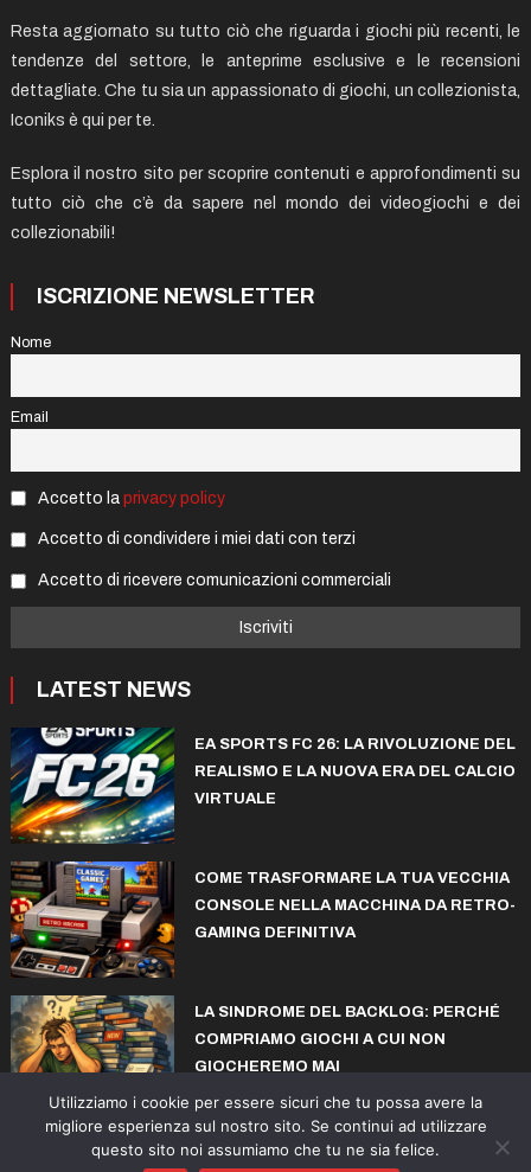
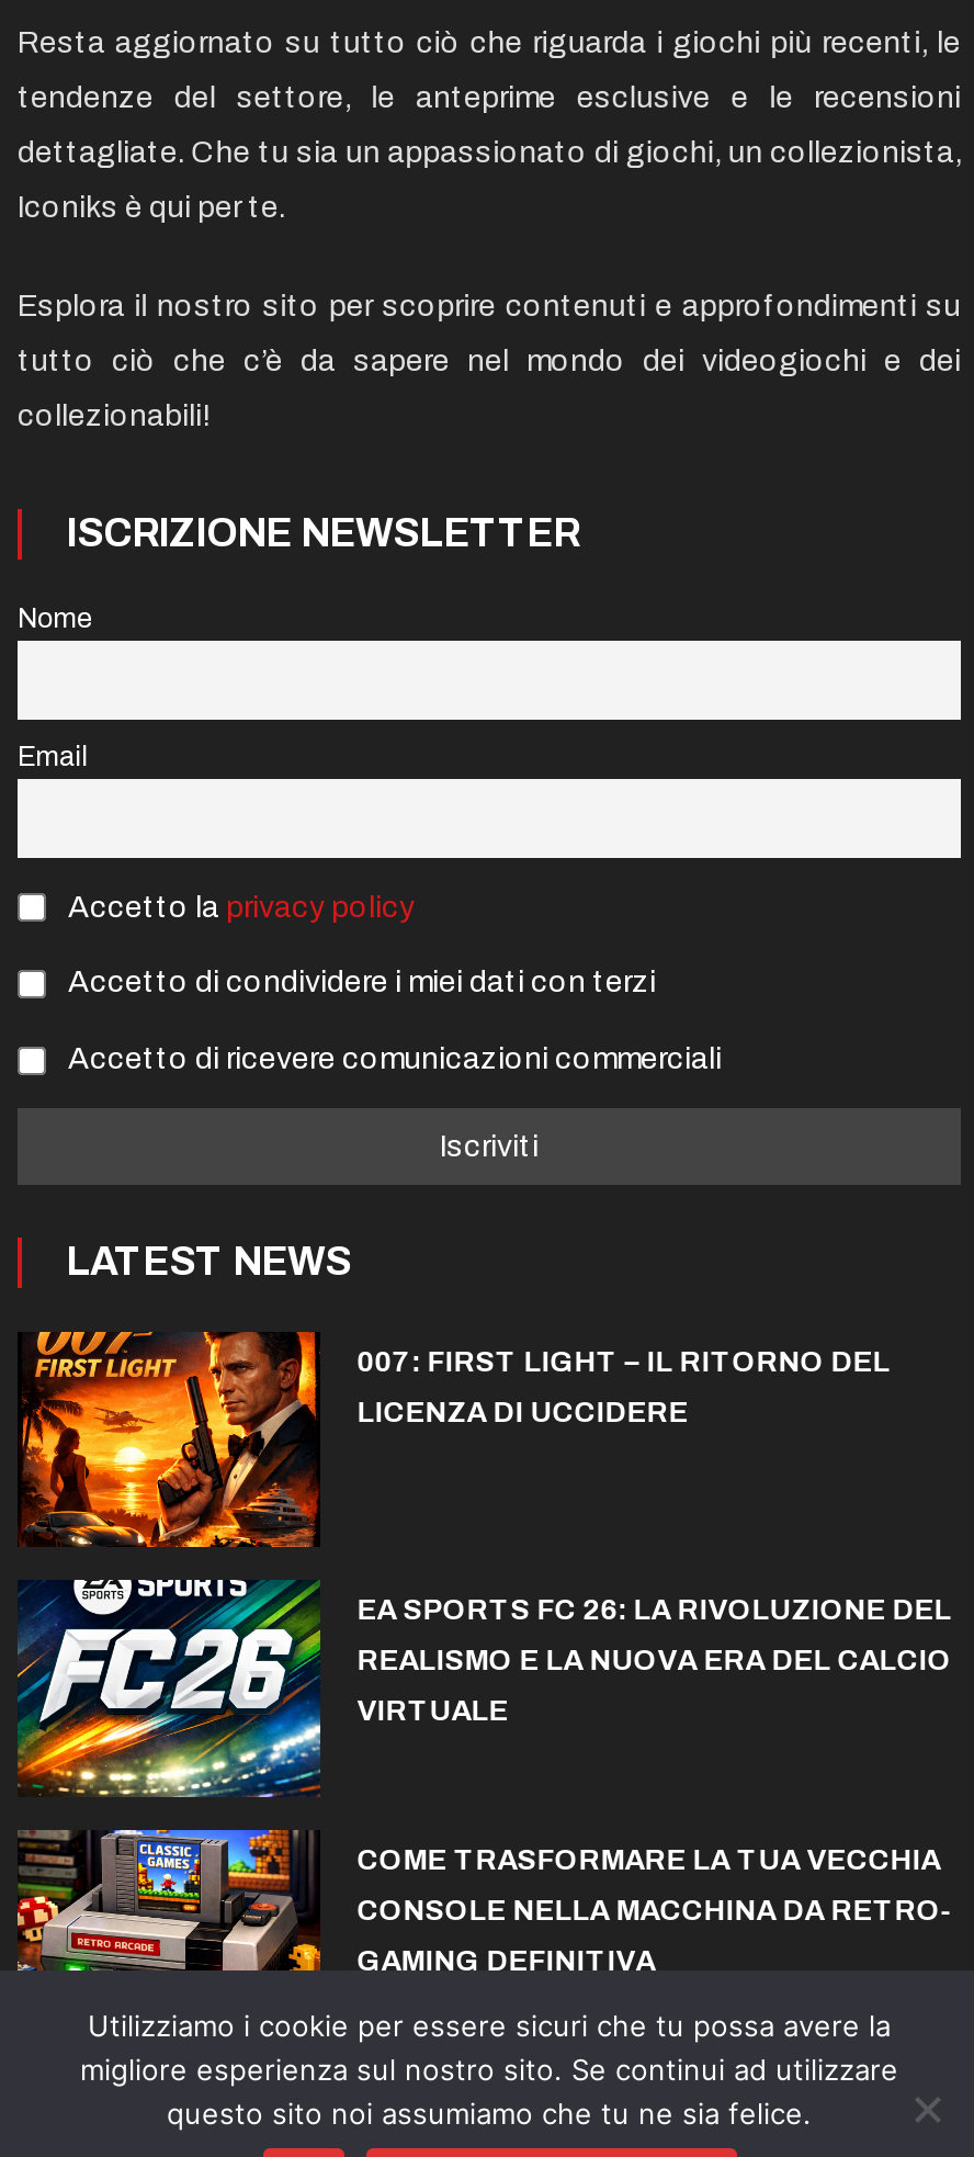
none -> [18,1330,890,1549] [image] | 007: FIRST LIGHT – IL RITORNO DEL | LICENZA DI UCCIDERE
moved [8,724,515,941] -> [13,1576,952,1977]: [image] | EA SPORTS FC 26: LA RIVOLUZIONE DEL | REALISMO E LA NUOVA ERA DEL CALCIO | VIRTUALE | COME TRASFORMARE LA TUA VECCHIA | CONSOLE NELLA MACCHINA DA RETRO- | GAMING DEFINITIVA
[11,936,500,1075] [image] | LA SINDROME DEL BACKLOG: PERCHÉ | COMPRIAMO GIOCHI A CUI NON | GIOCHEREMO MAI -> none
[11,994,175,1074] [image] -> none

